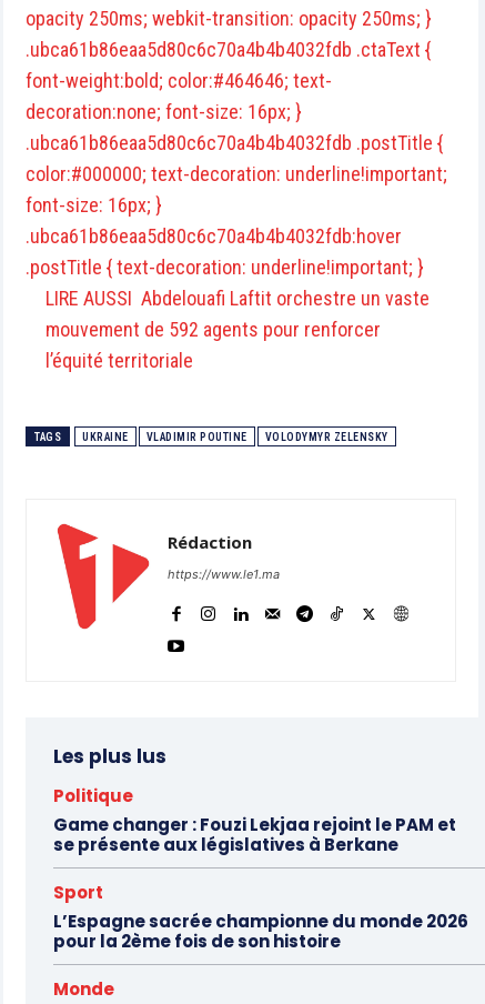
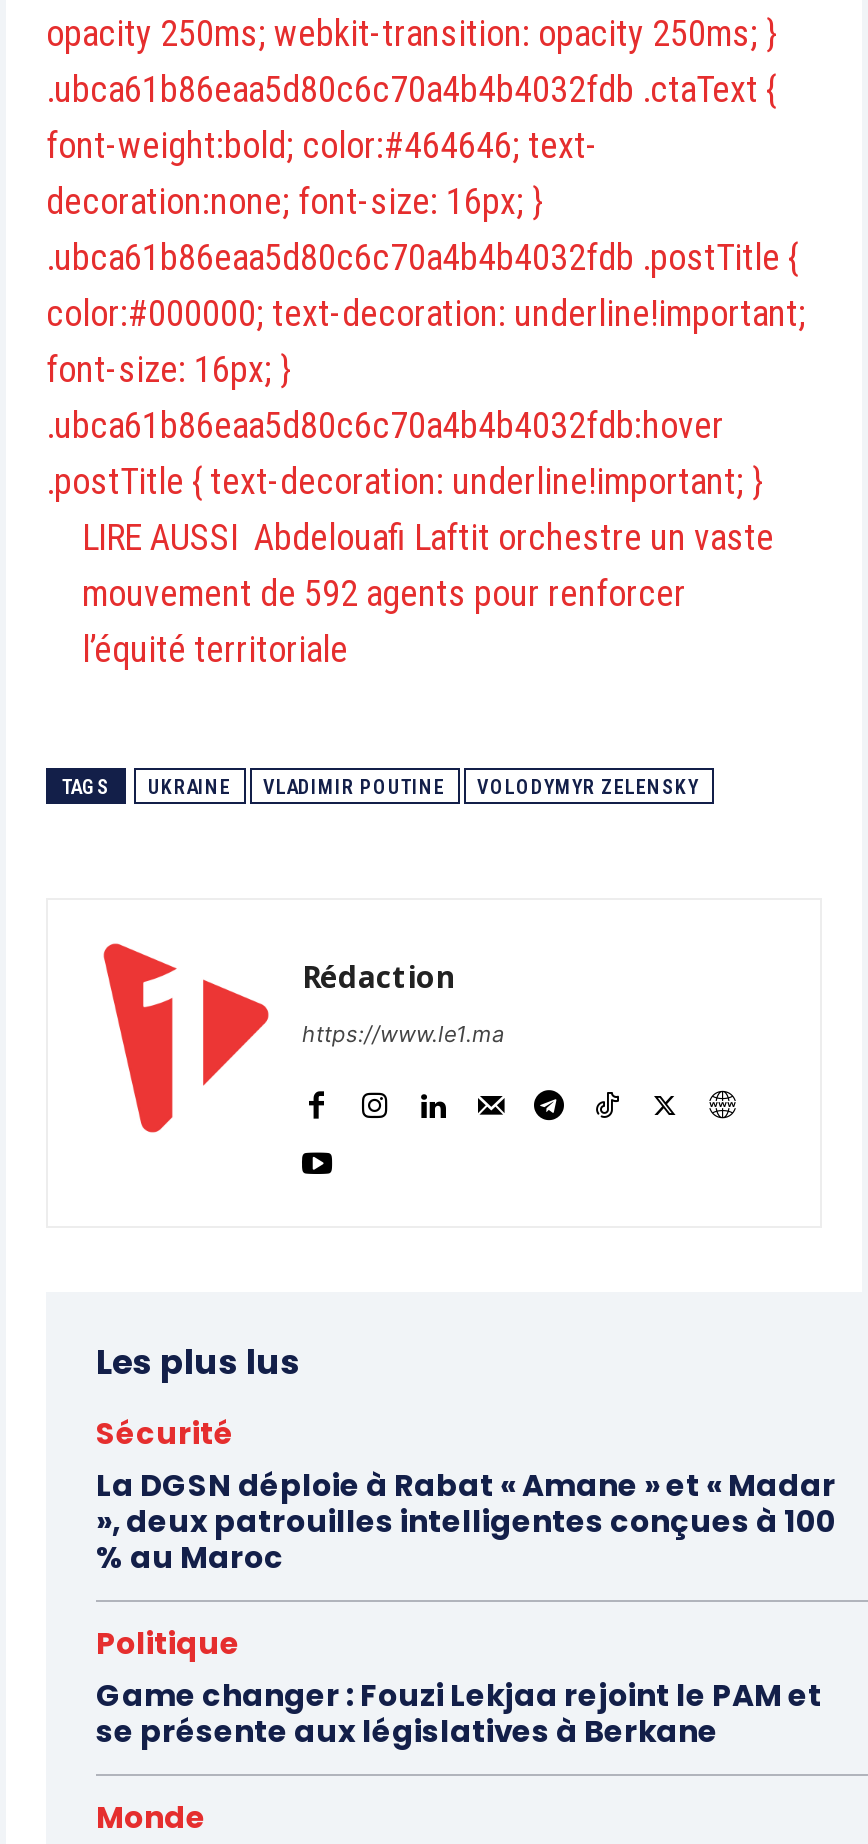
none -> [96,1412,836,1578] Sécurité | La DGSN déploie à Rabat « Amane » et « Madar | », deux patrouilles intelligentes conçues à 100 | % au Maroc
moved [53,784,456,856] -> [96,1622,822,1752]: Politique | Game changer : Fouzi Lekjaa rejoint le PAM et | se présente aux législatives à Berkane
[53,881,468,953] Sport | L’Espagne sacrée championne du monde 2026 | pour la 2ème fois de son histoire -> none

